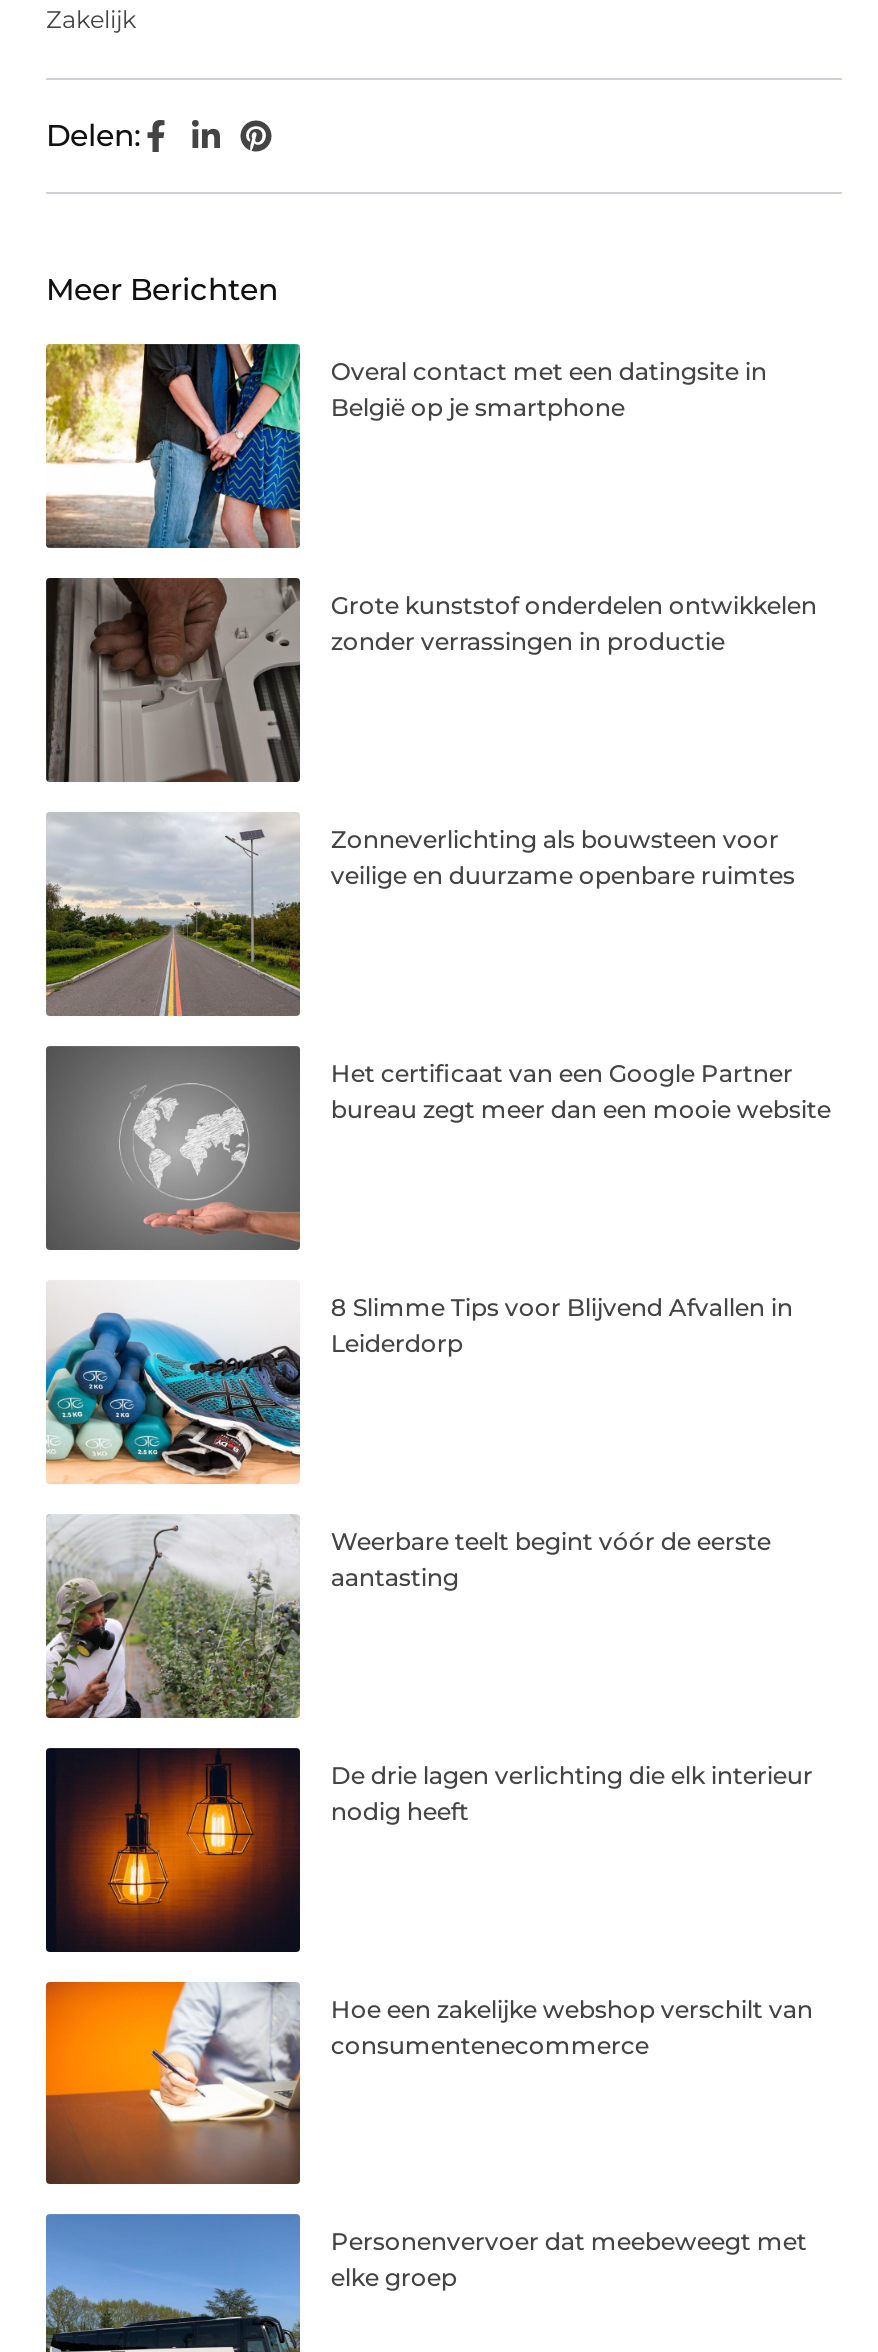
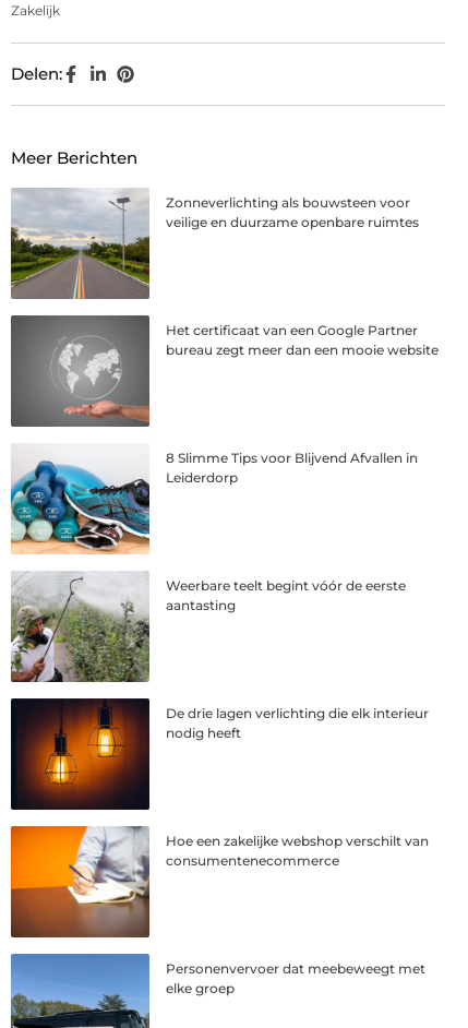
[44,342,767,550] [image] | Overal contact met een datingsite in | België op je smartphone -> none
[48,578,817,782] [image] | Grote kunststof onderdelen ontwikkelen | zonder verrassingen in productie -> none

